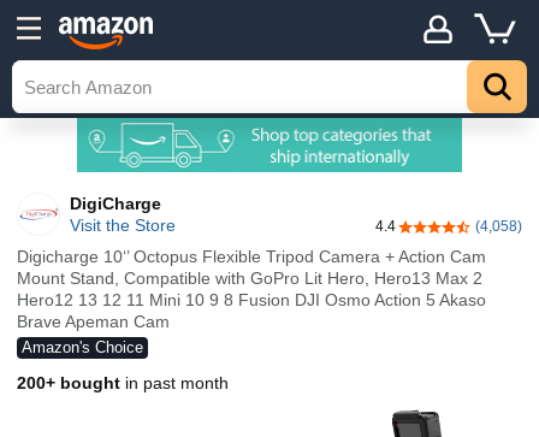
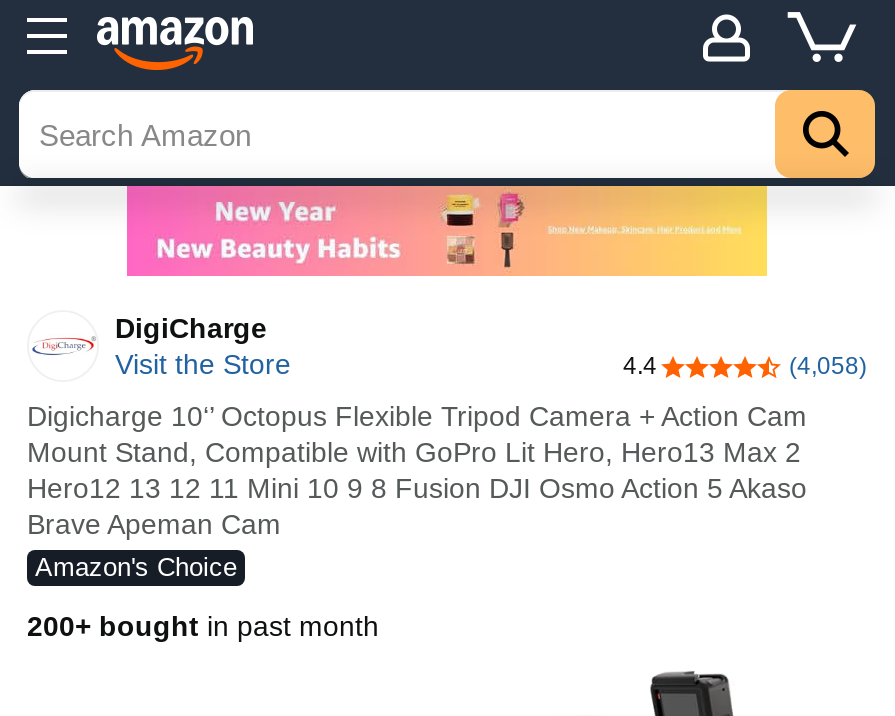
[76,117,463,173] [image] -> [125,184,769,278] [image]

